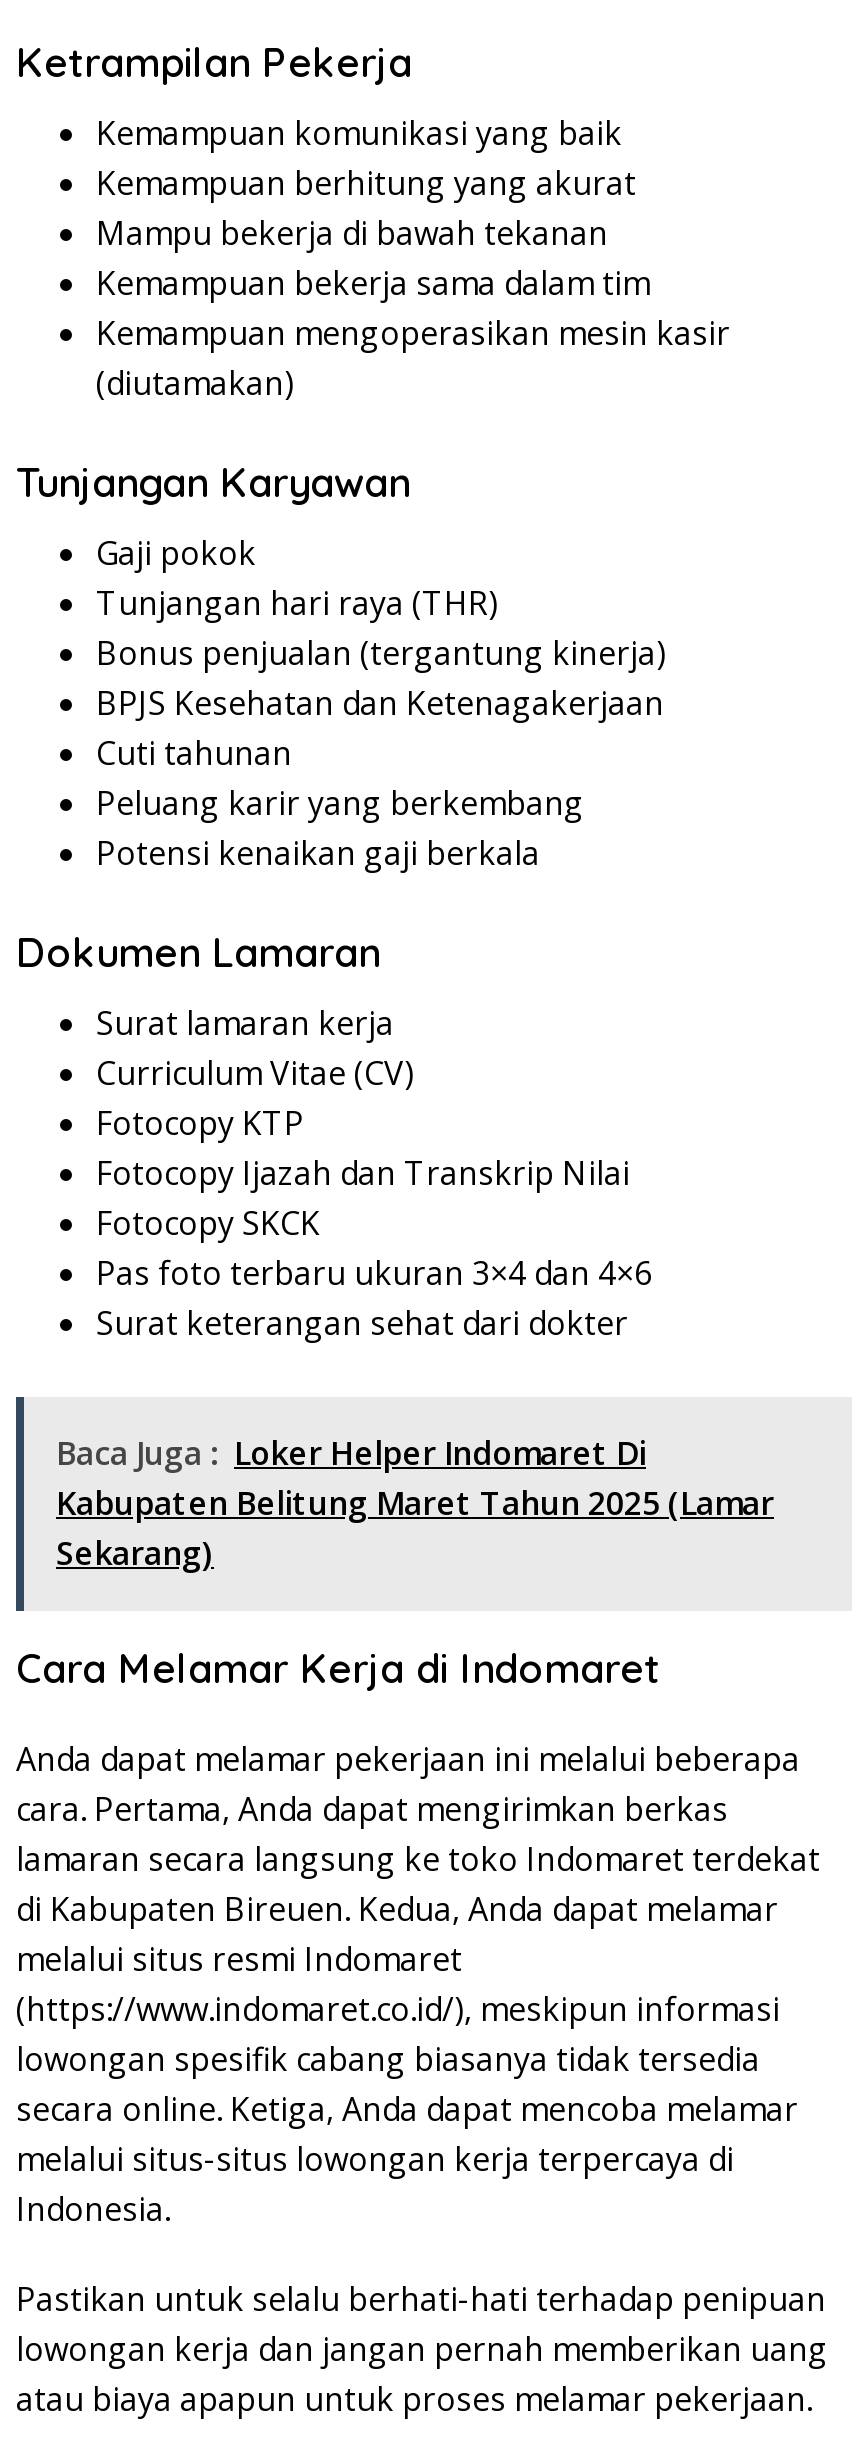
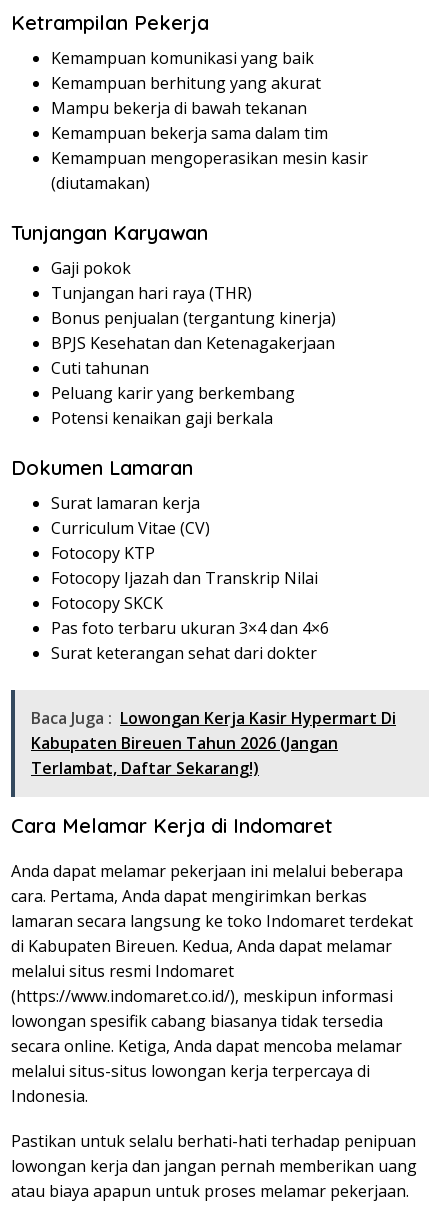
[56,1432,774,1576] Baca Juga : Loker Helper Indomaret Di | Kabupaten Belitung Maret Tahun 2025 (Lamar | Sekarang) -> [31,707,396,779] Baca Juga : Lowongan Kerja Kasir Hypermart Di | Kabupaten Bireuen Tahun 2026 (Jangan | Terlambat, Daftar Sekarang!)

